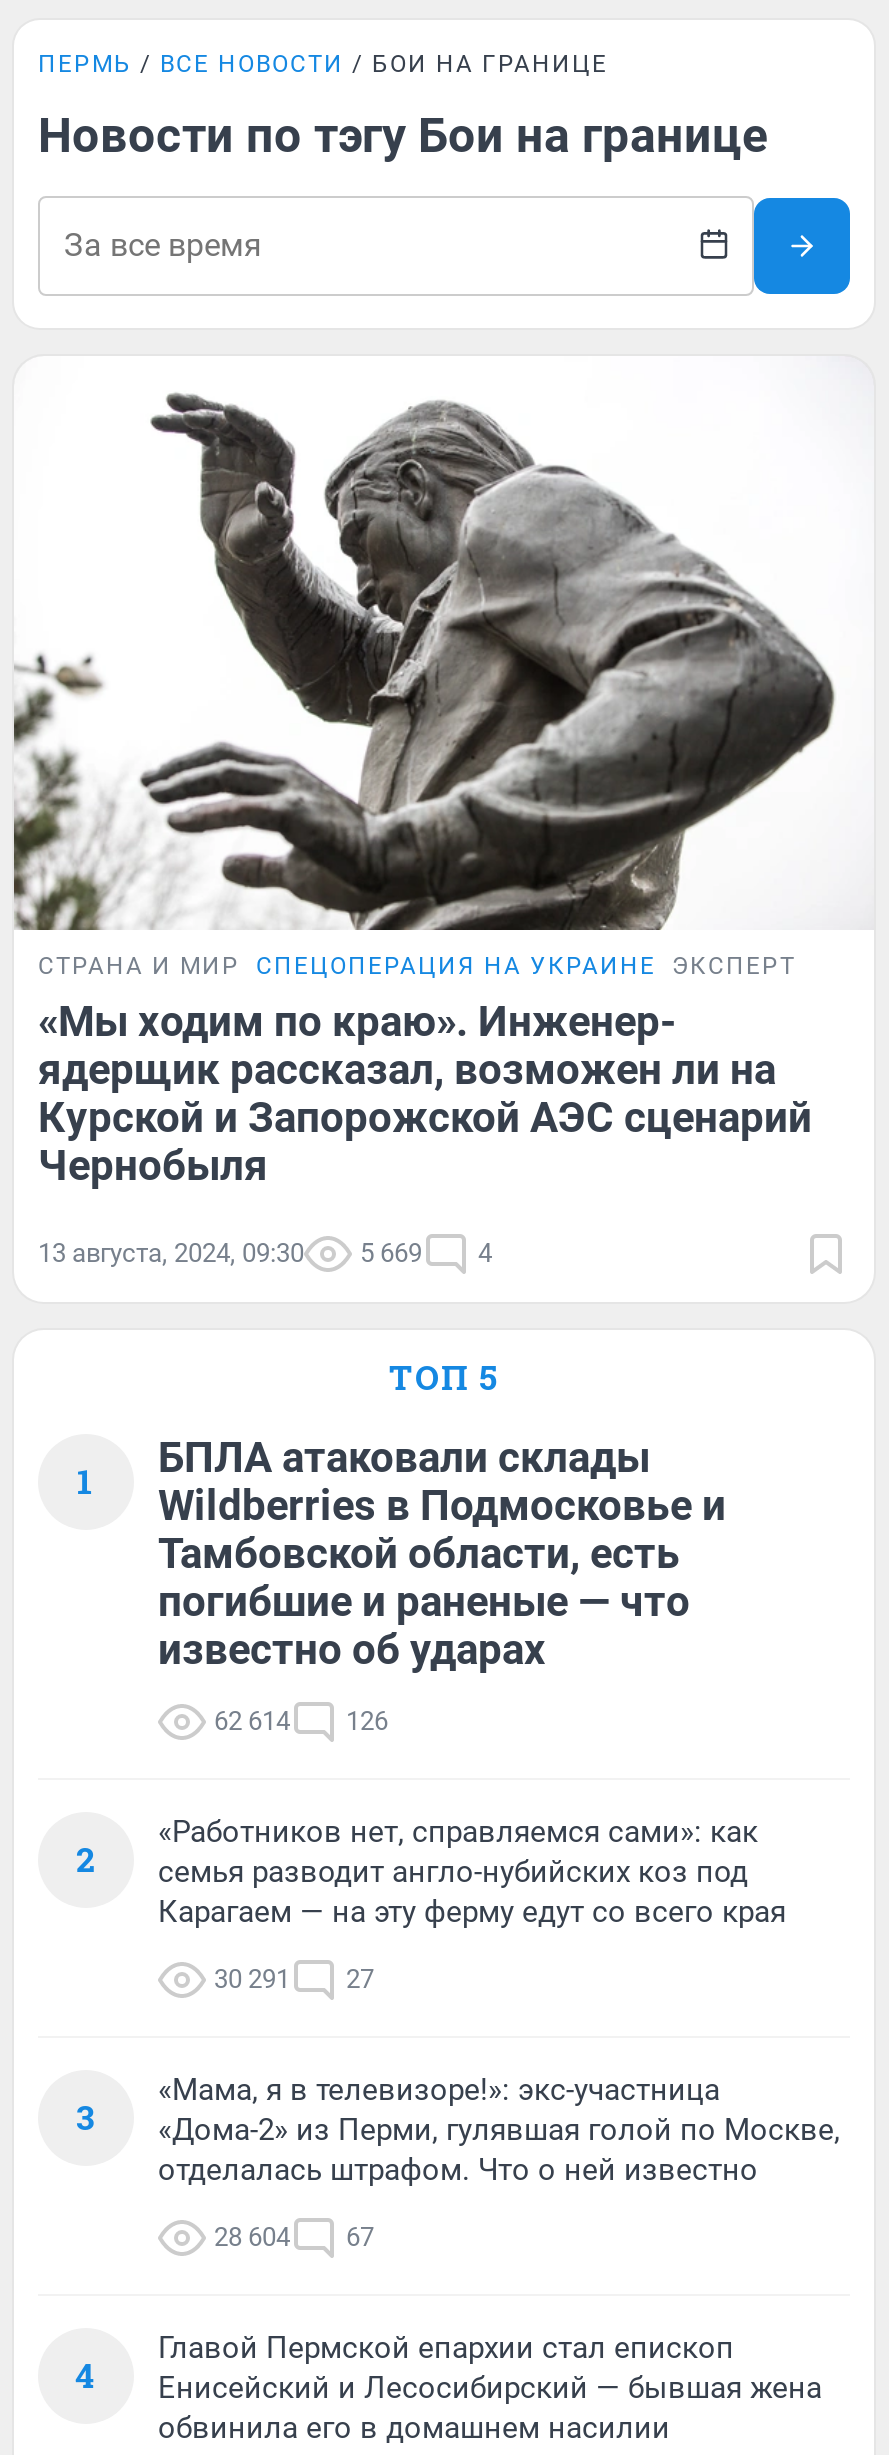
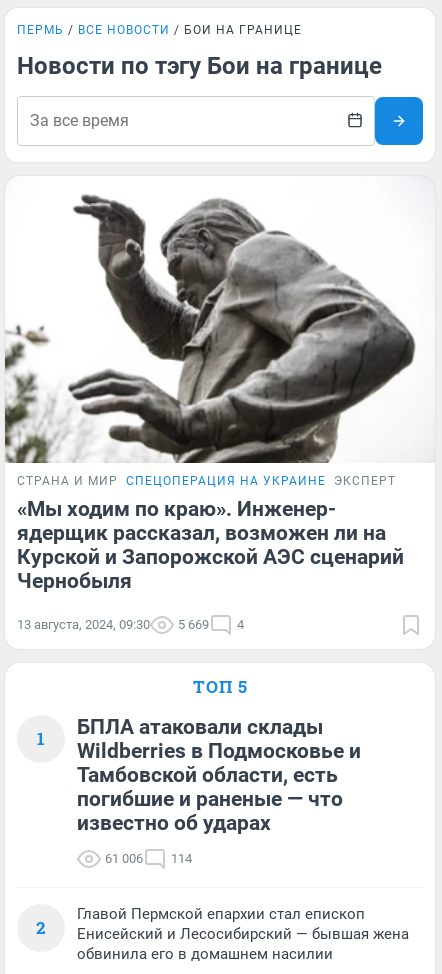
[214,1705,290,1735] 62 614 -> [105,851,143,866] 61 006
[346,1705,388,1735] 126 -> [171,851,192,866] 114
[76,1813,786,2139] «Работников нет, справляемся сами»: как | семья разводит англо-нубийских коз под | Карагаем — на эту ферму едут со всего края | 30 291 | 27 | 3 -> none
[75,2071,840,2397] «Мама, я в телевизоре!»: экс-участница | «Дома-2» из Перми, гулявшая голой по Москве, | отделалась штрафом. Что о ней известно | 28 604 | 67 | 4 -> none

